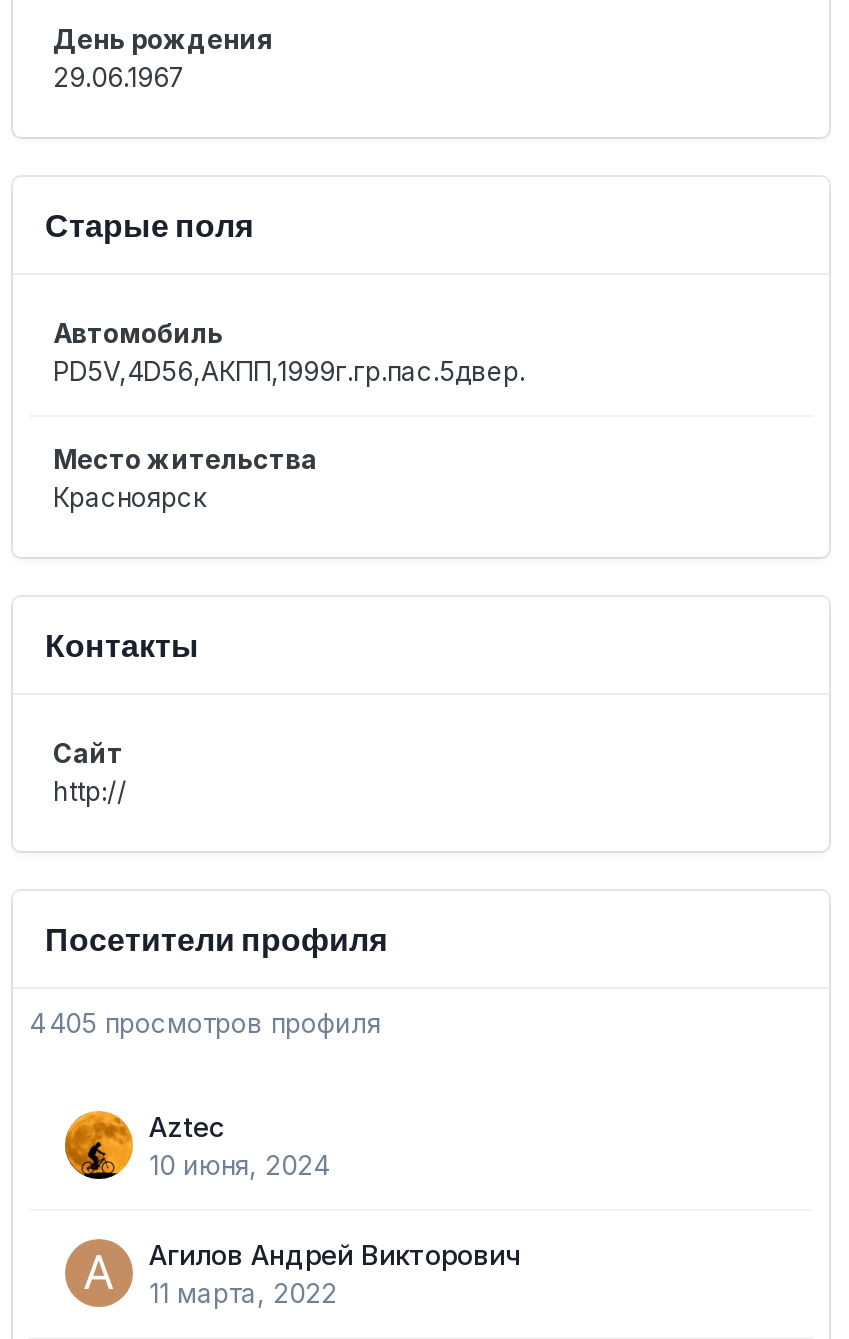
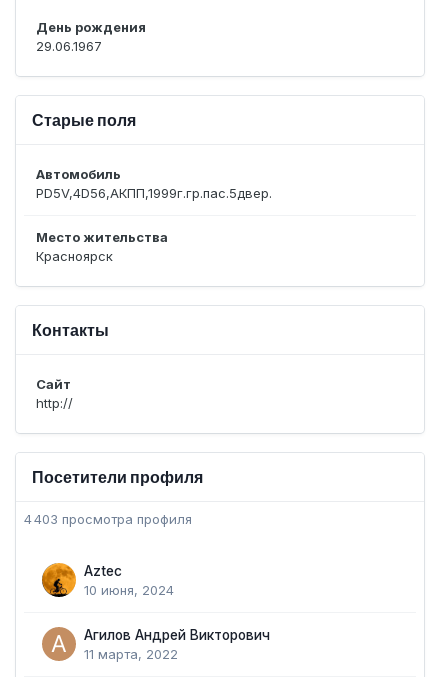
[29,1007,381,1039] 4 405 просмотров профиля -> [24,511,192,527] 4 403 просмотра профиля

